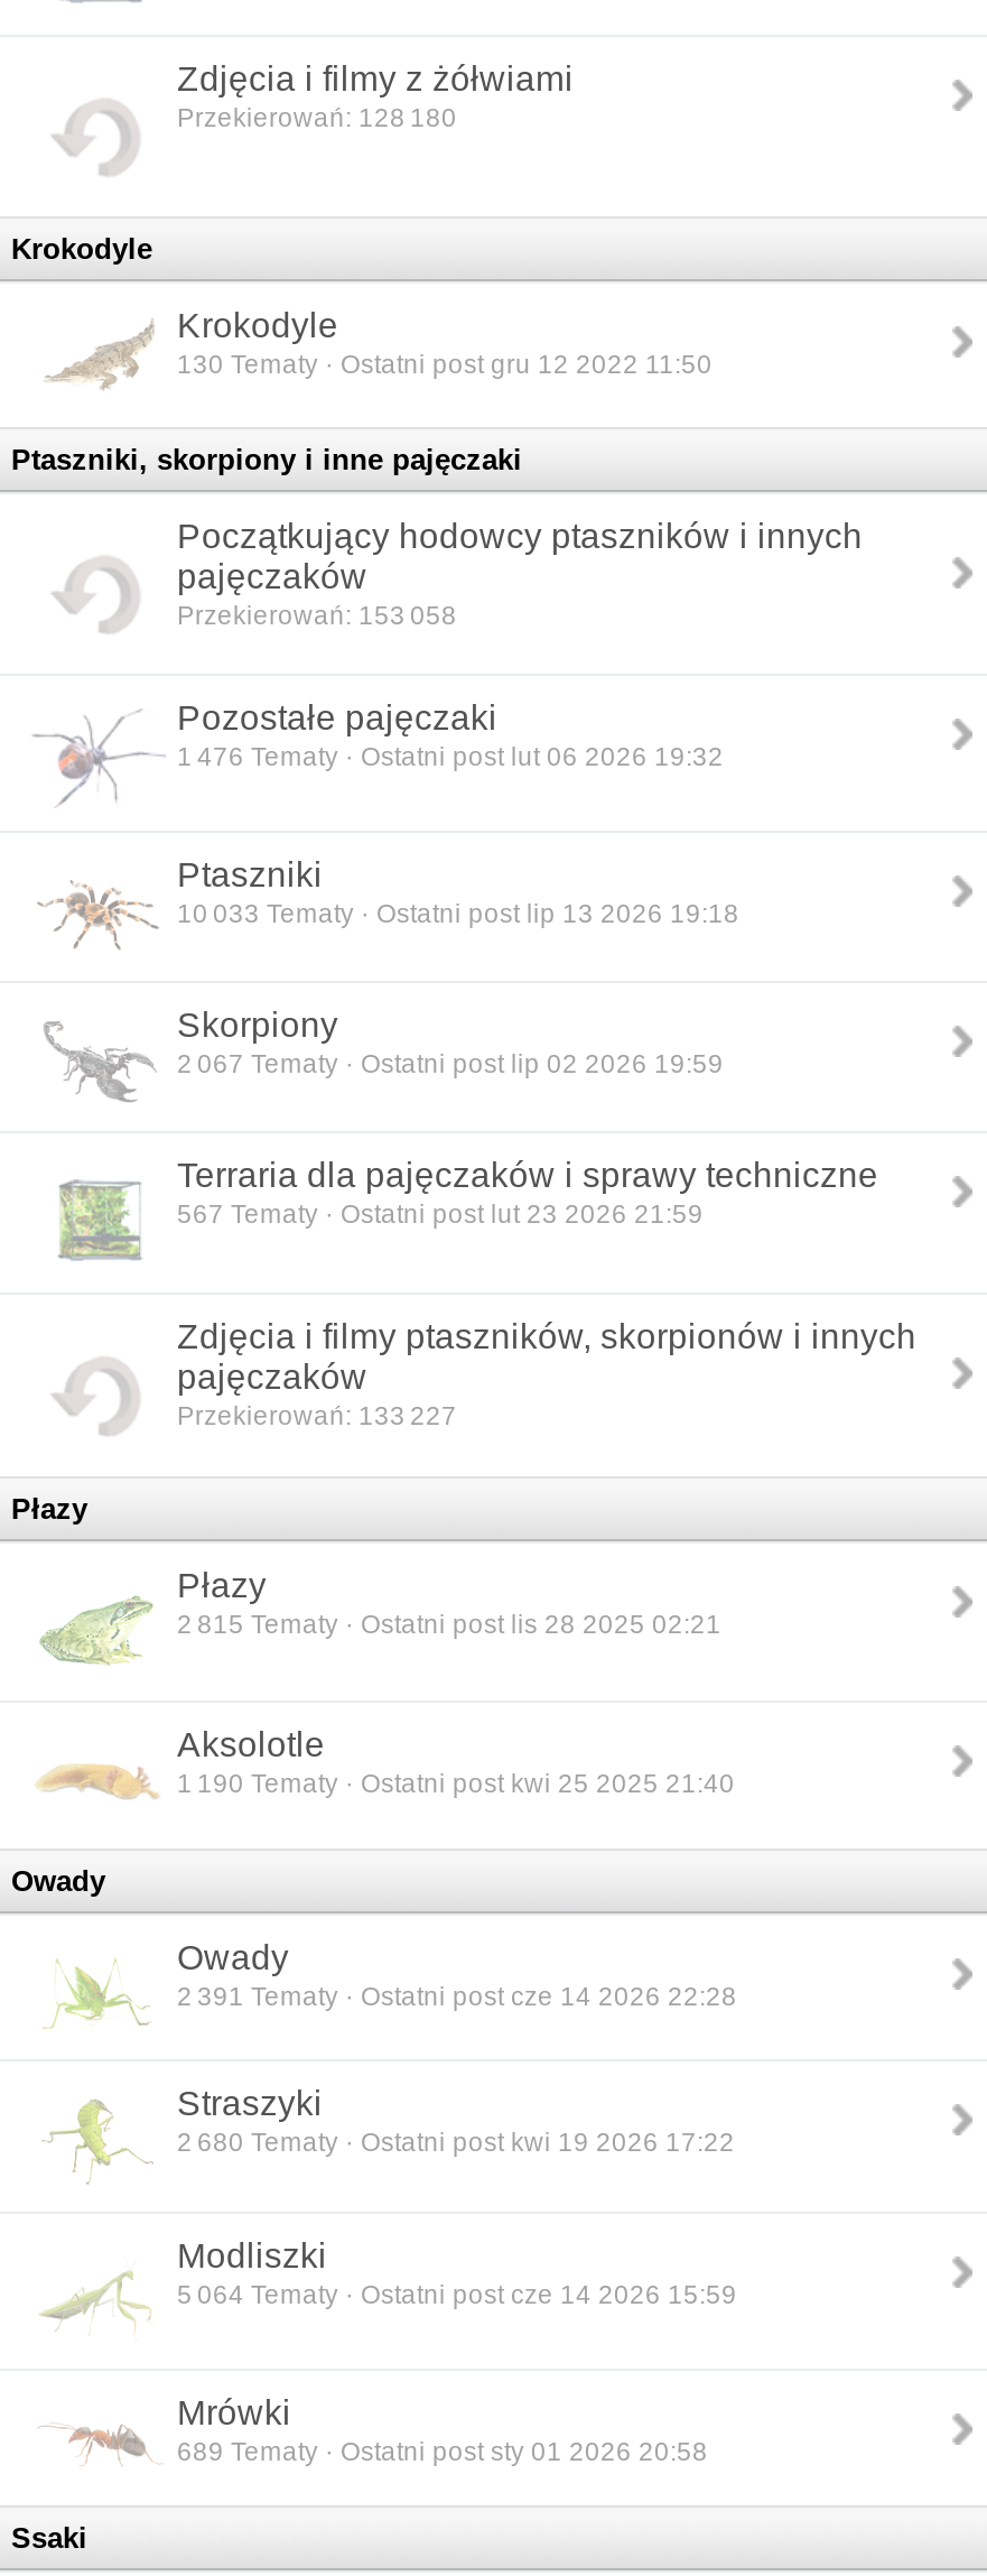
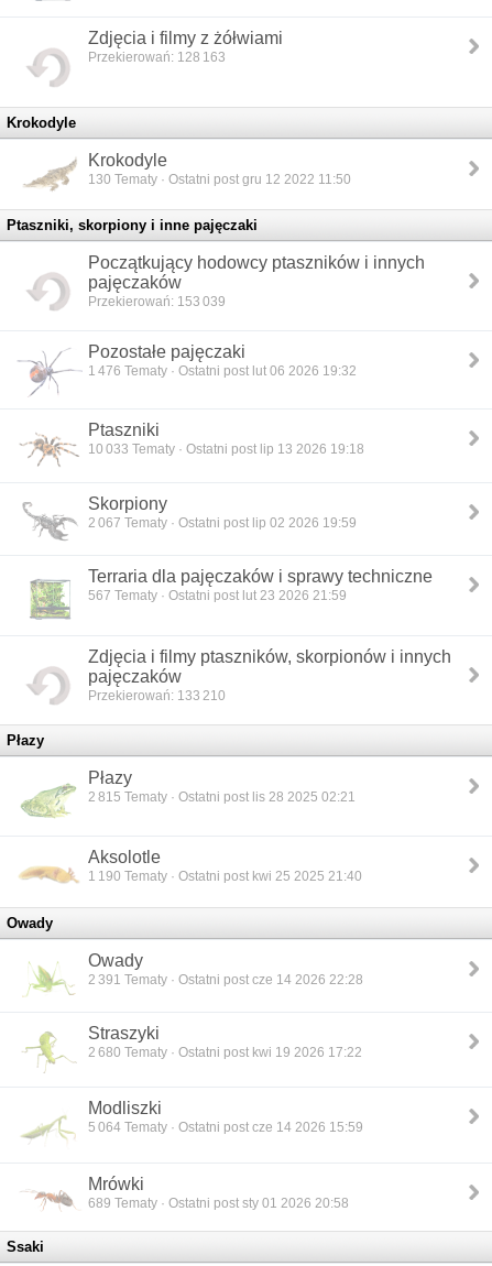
[177,102,457,131] Przekierowań: 128 180 -> [88,50,226,64] Przekierowań: 128 163
[177,599,457,628] Przekierowań: 153 058 -> [88,294,226,308] Przekierowań: 153 039
[177,1401,457,1430] Przekierowań: 133 227 -> [88,688,226,702] Przekierowań: 133 210

